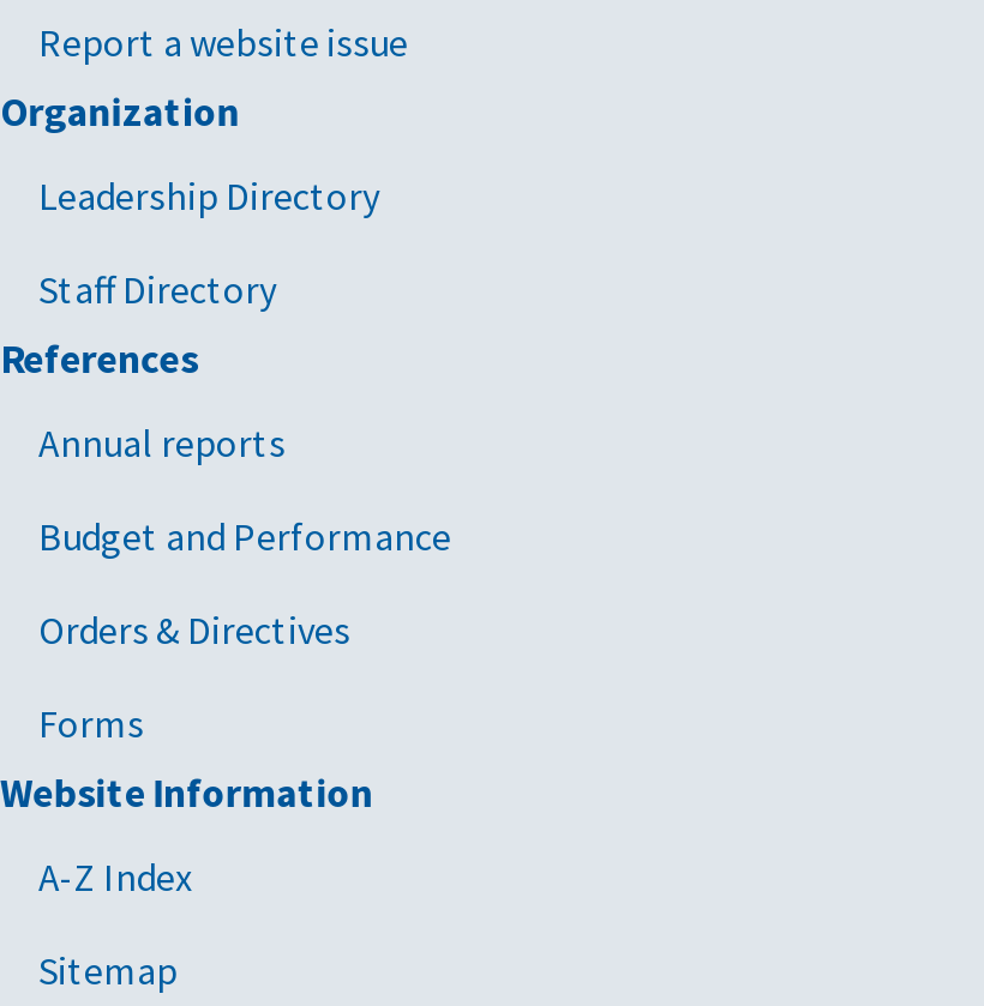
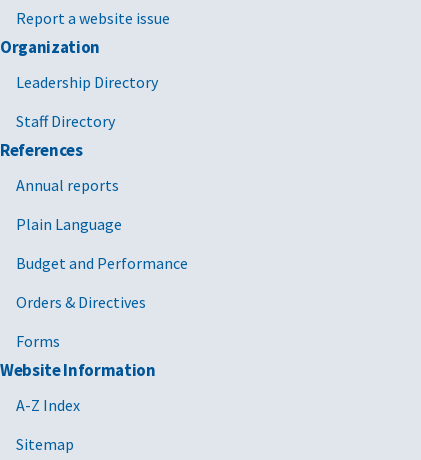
none -> [16,214,122,234] Plain Language

